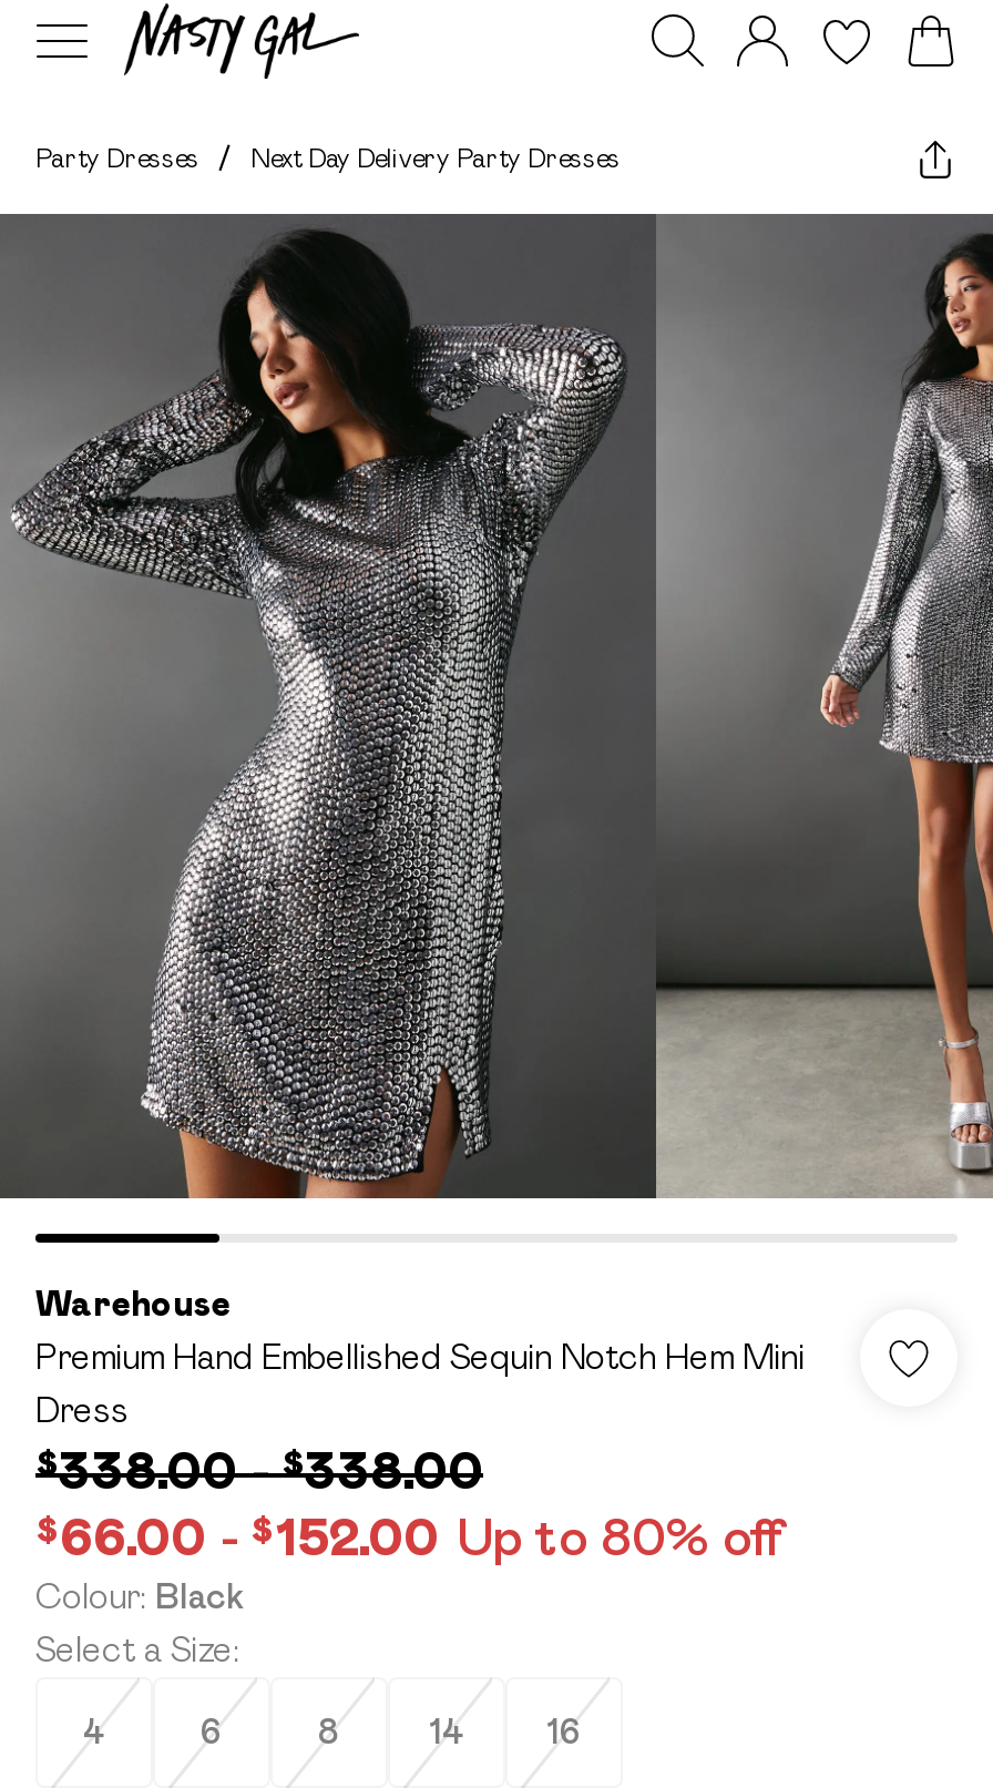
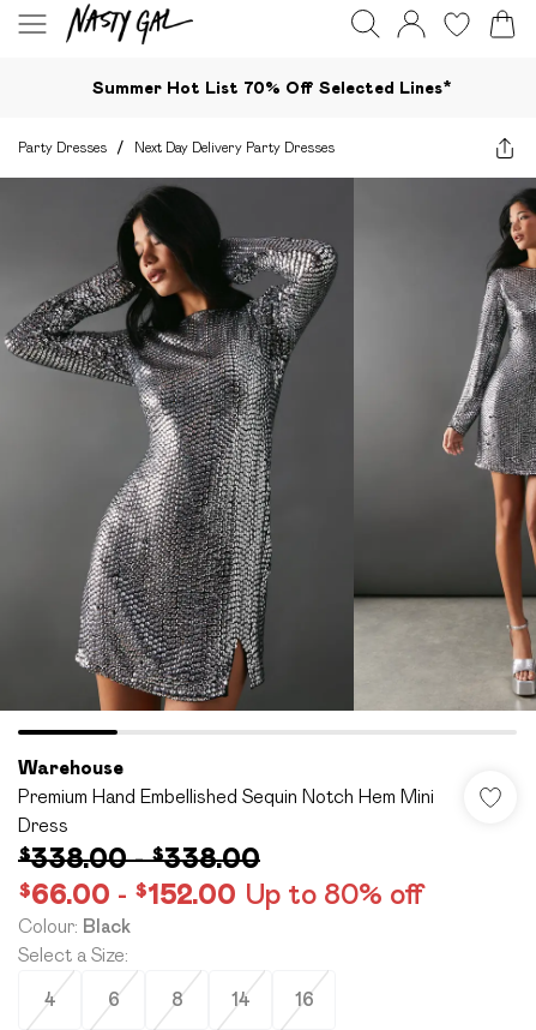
none -> [92,77,452,97] Summer Hot List 70% Off Selected Lines*

